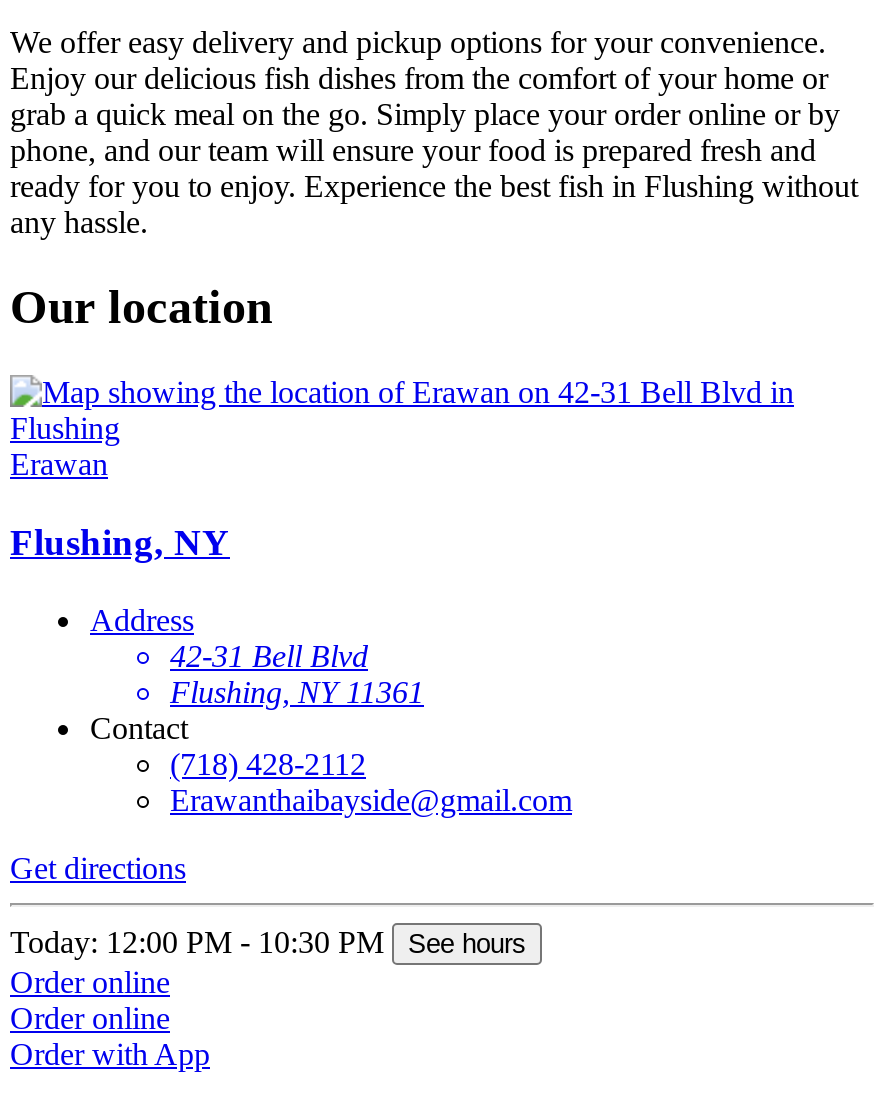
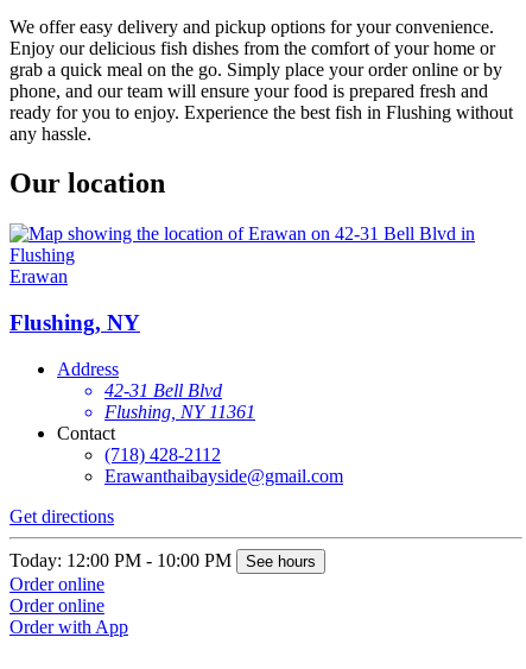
[10,925,526,959] Today: 12:00 PM - 10:30 PM See hours -> [9,550,316,570] Today: 12:00 PM - 10:00 PM See hours

